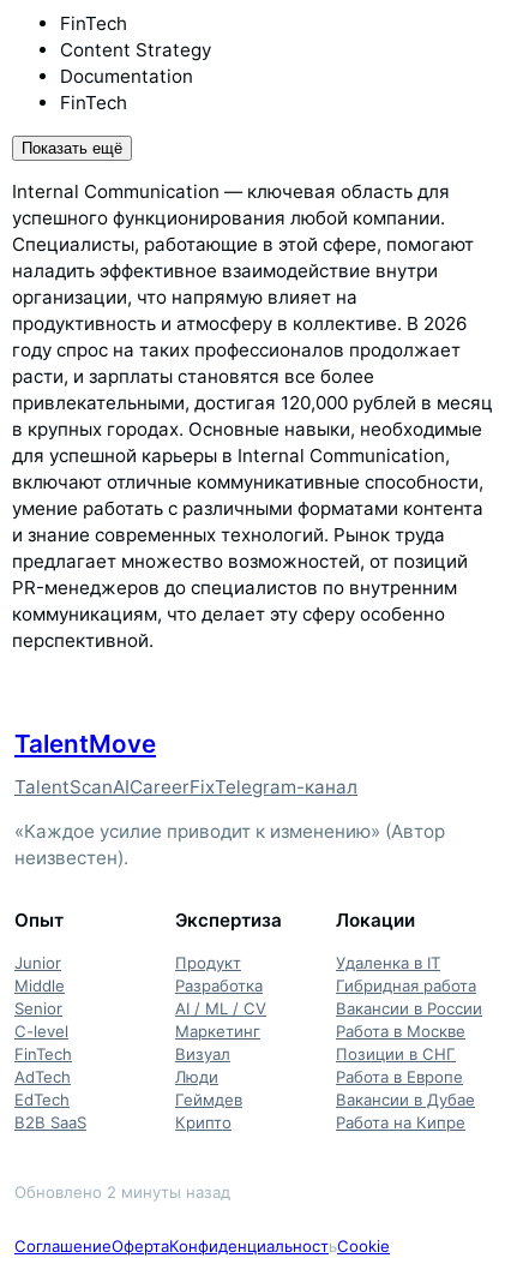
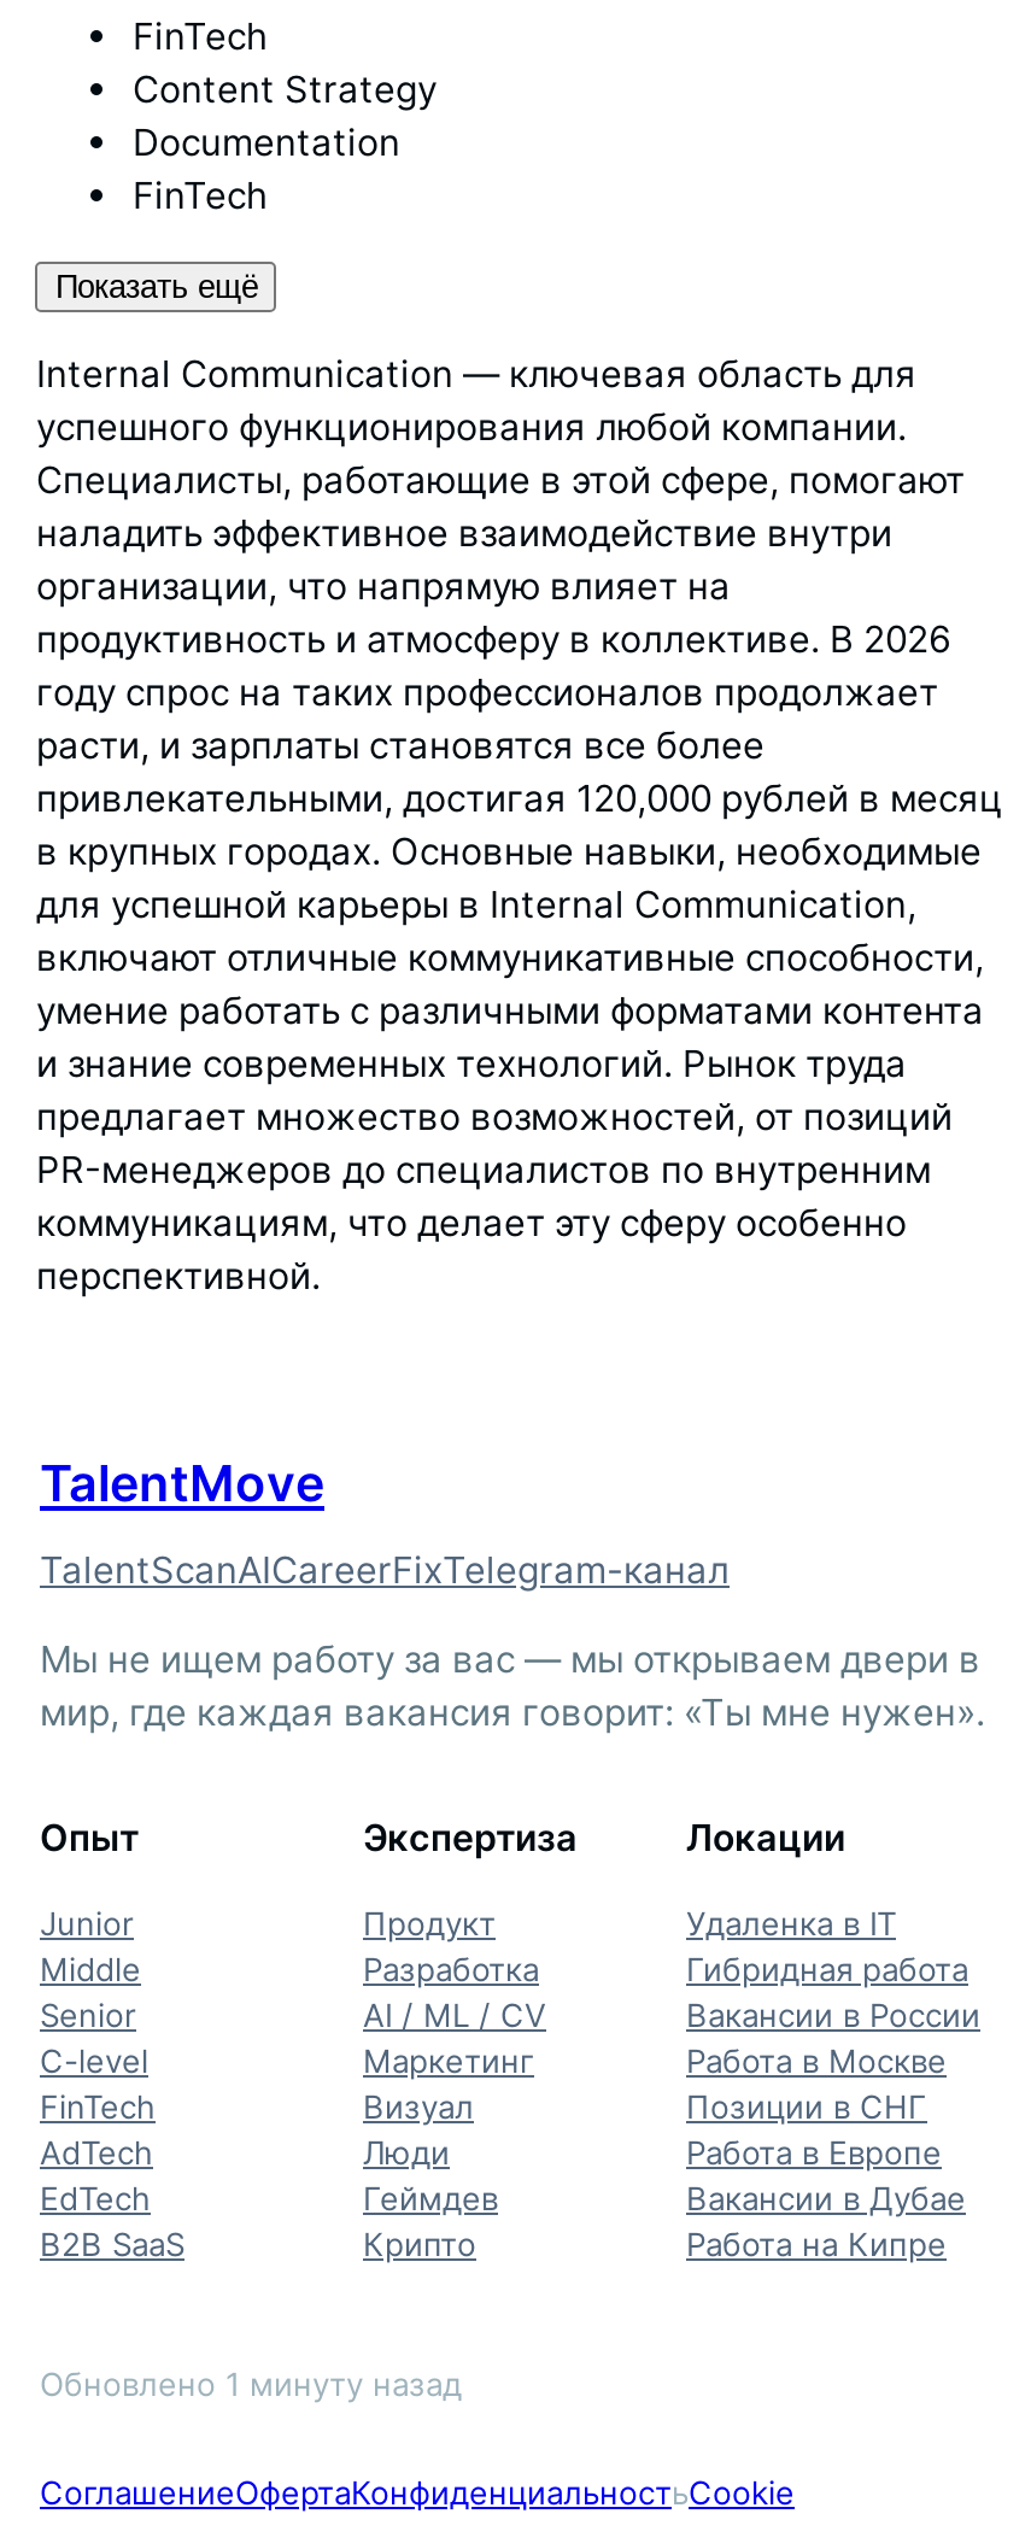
[14,820,445,869] «Каждое усилие приводит к изменению» (Автор | неизвестен). -> [40,1636,985,1735] Мы не ищем работу за вас — мы открываем двери в | мир, где каждая вакансия говорит: «Ты мне нужен».
[14,1182,230,1201] Обновлено 2 минуты назад -> [40,2364,462,2402] Обновлено 1 минуту назад

